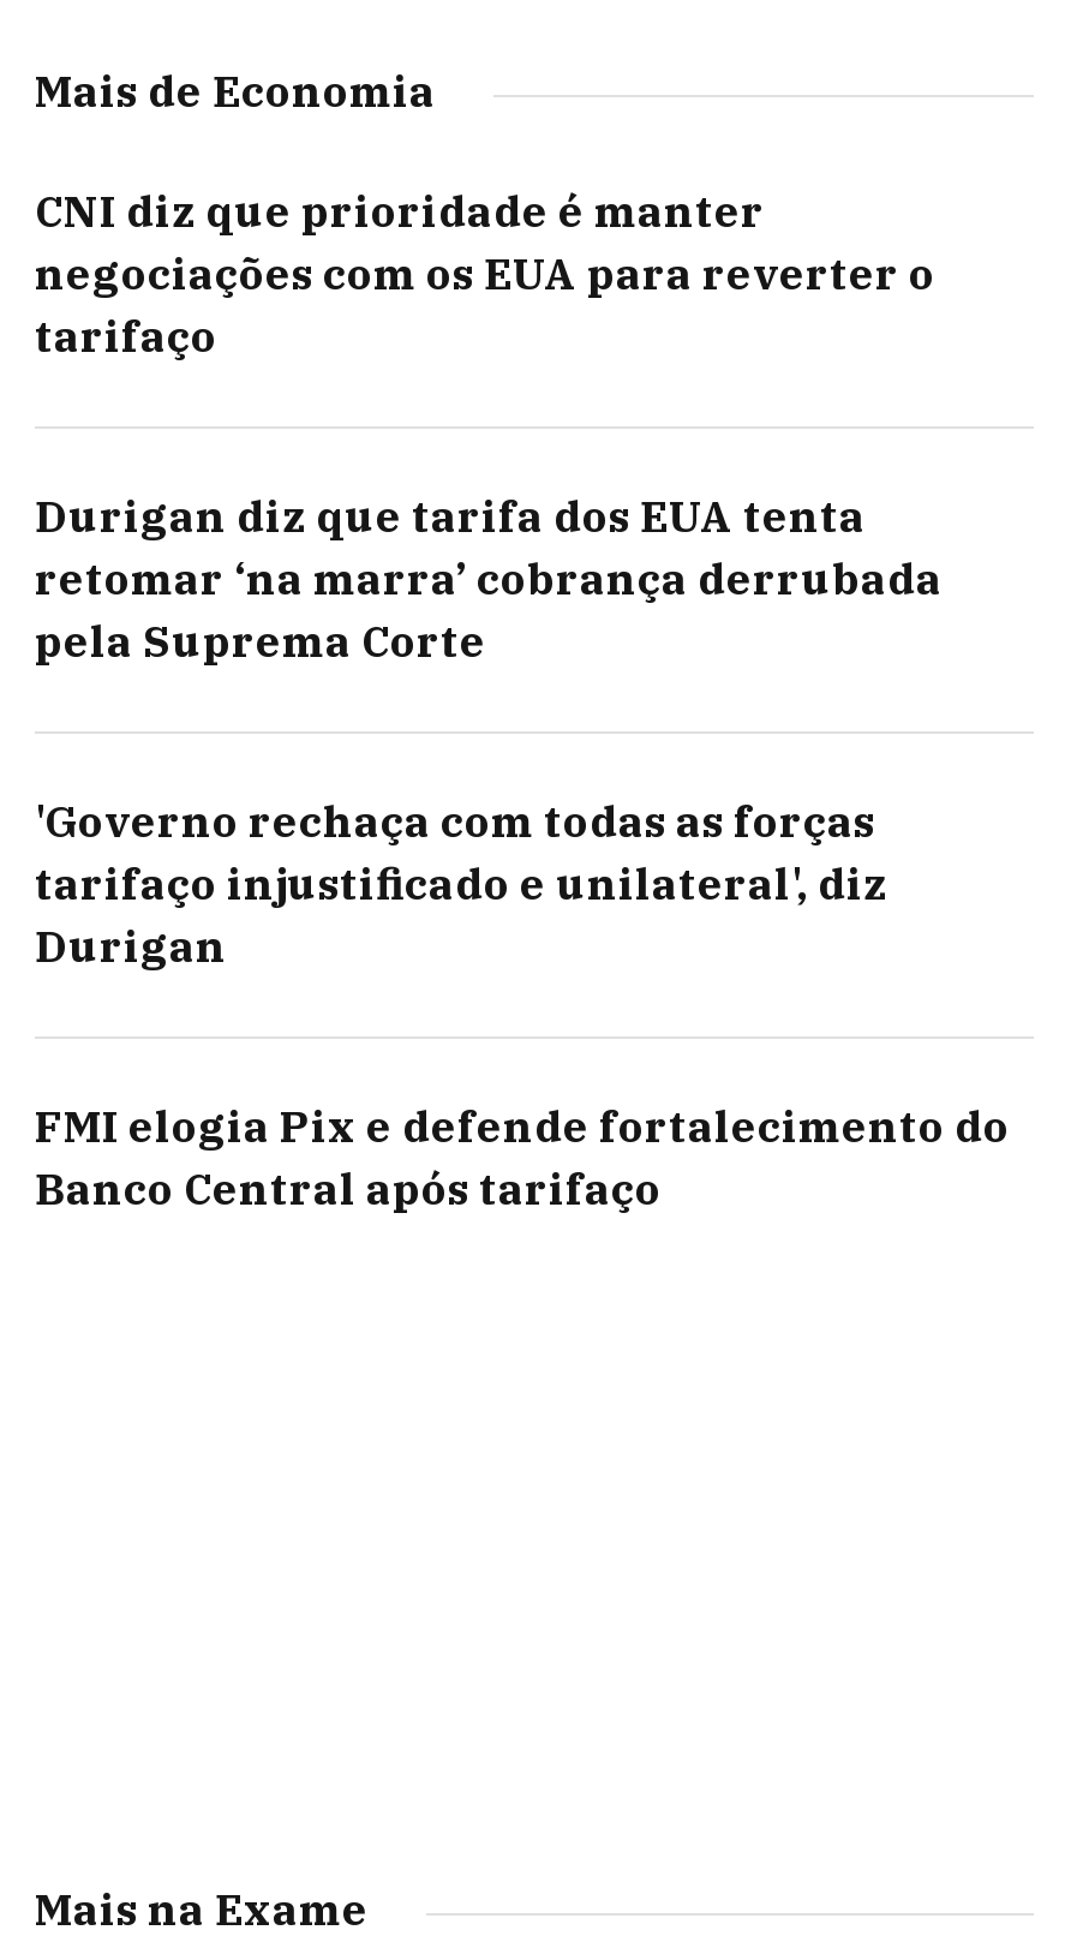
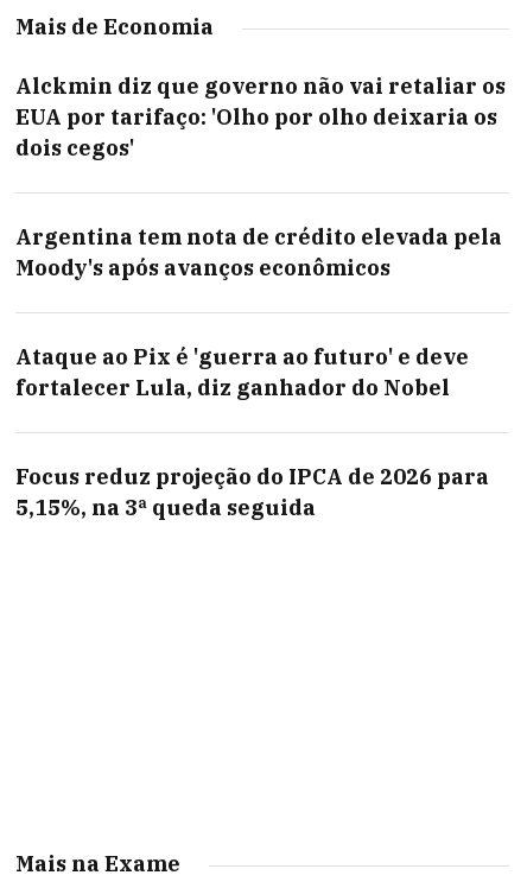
[35,184,935,364] CNI diz que prioridade é manter | negociações com os EUA para reverter o | tarifaço -> [15,72,506,161] Alckmin diz que governo não vai retaliar os | EUA por tarifaço: 'Olho por olho deixaria os | dois cegos'
[35,489,943,669] Durigan diz que tarifa dos EUA tenta | retomar ‘na marra’ cobrança derrubada | pela Suprema Corte -> [15,223,502,281] Argentina tem nota de crédito elevada pela | Moody's após avanços econômicos
[35,794,887,974] 'Governo rechaça com todas as forças | tarifaço injustificado e unilateral', diz | Durigan -> [15,343,469,401] Ataque ao Pix é 'guerra ao futuro' e deve | fortalecer Lula, diz ganhador do Nobel
[35,1099,1010,1216] FMI elogia Pix e defende fortalecimento do | Banco Central após tarifaço -> [15,463,489,521] Focus reduz projeção do IPCA de 2026 para | 5,15%, na 3ª queda seguida

